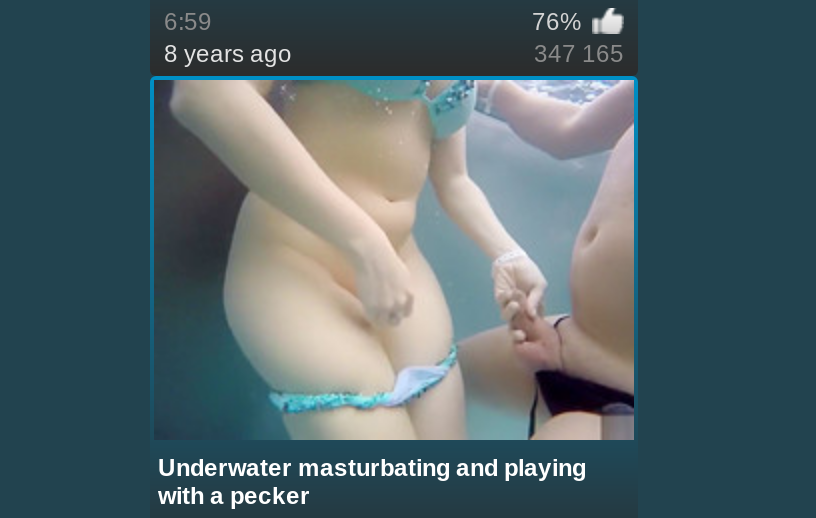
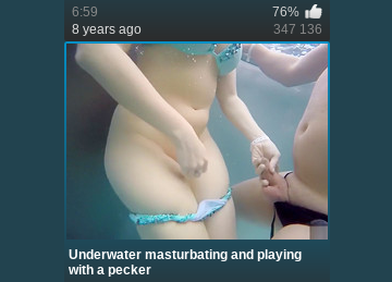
[534,40,624,68] 347 165 -> [273,22,322,37] 347 136

